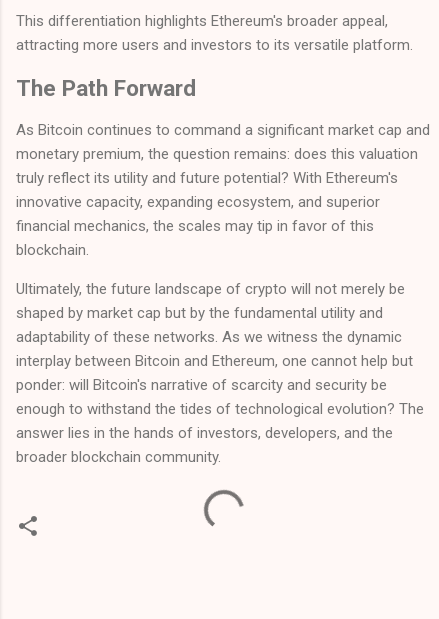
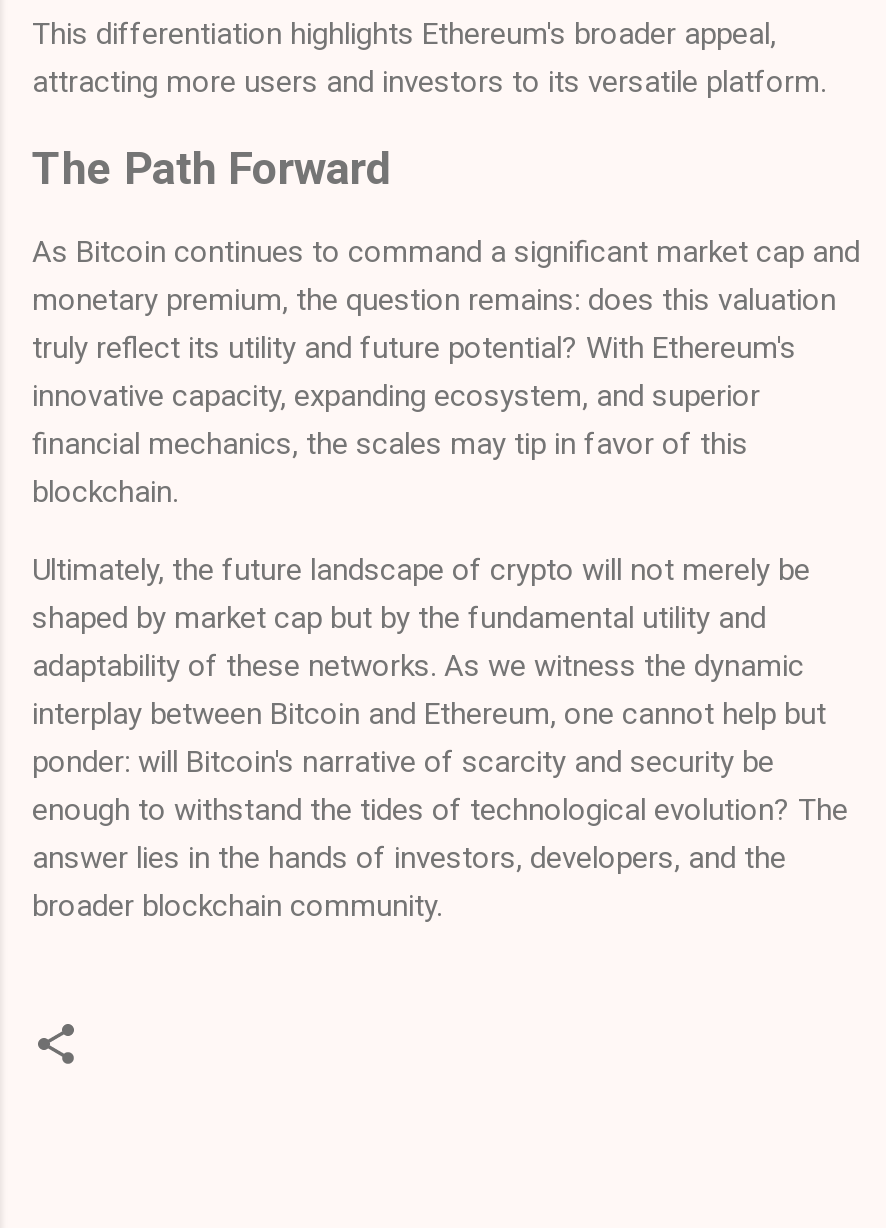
[202,488,245,527] [image] -> none

